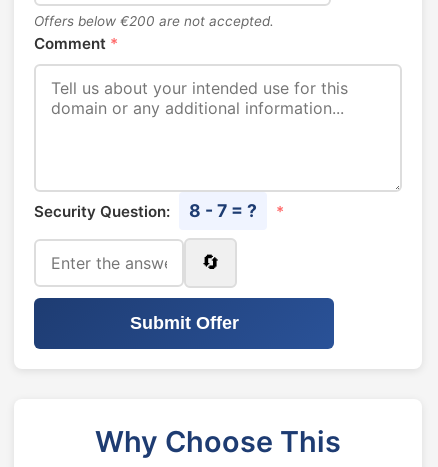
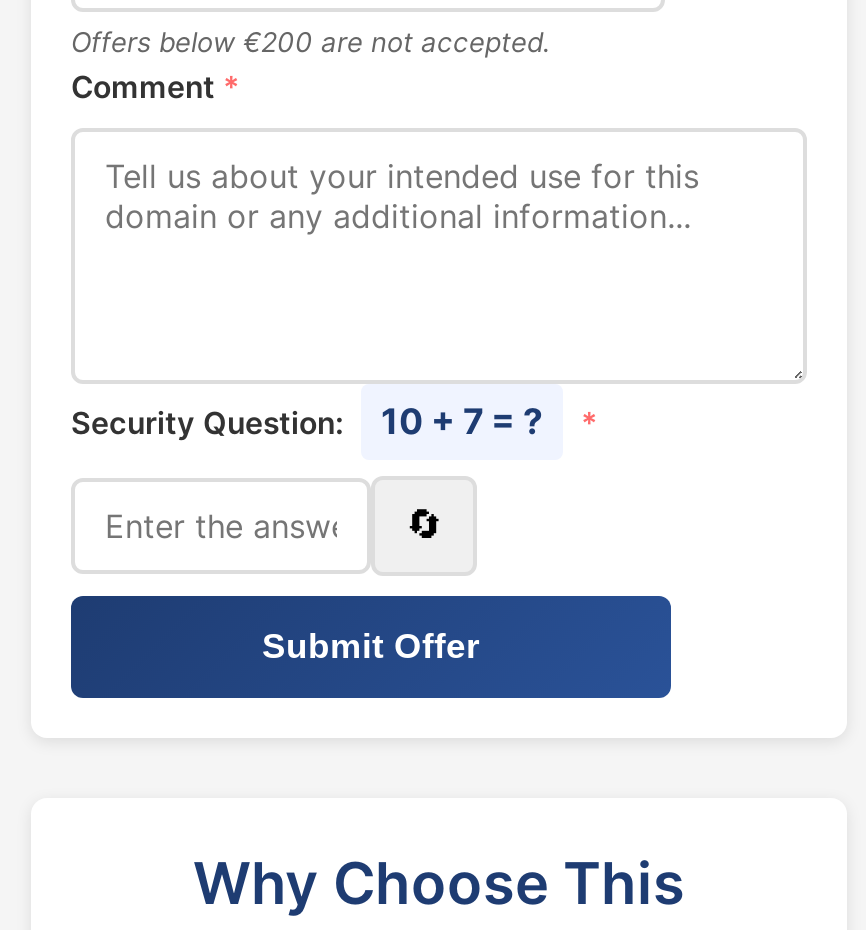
[189,200,257,221] 8 - 7 = ? -> [381,400,543,442] 10 + 7 = ?

